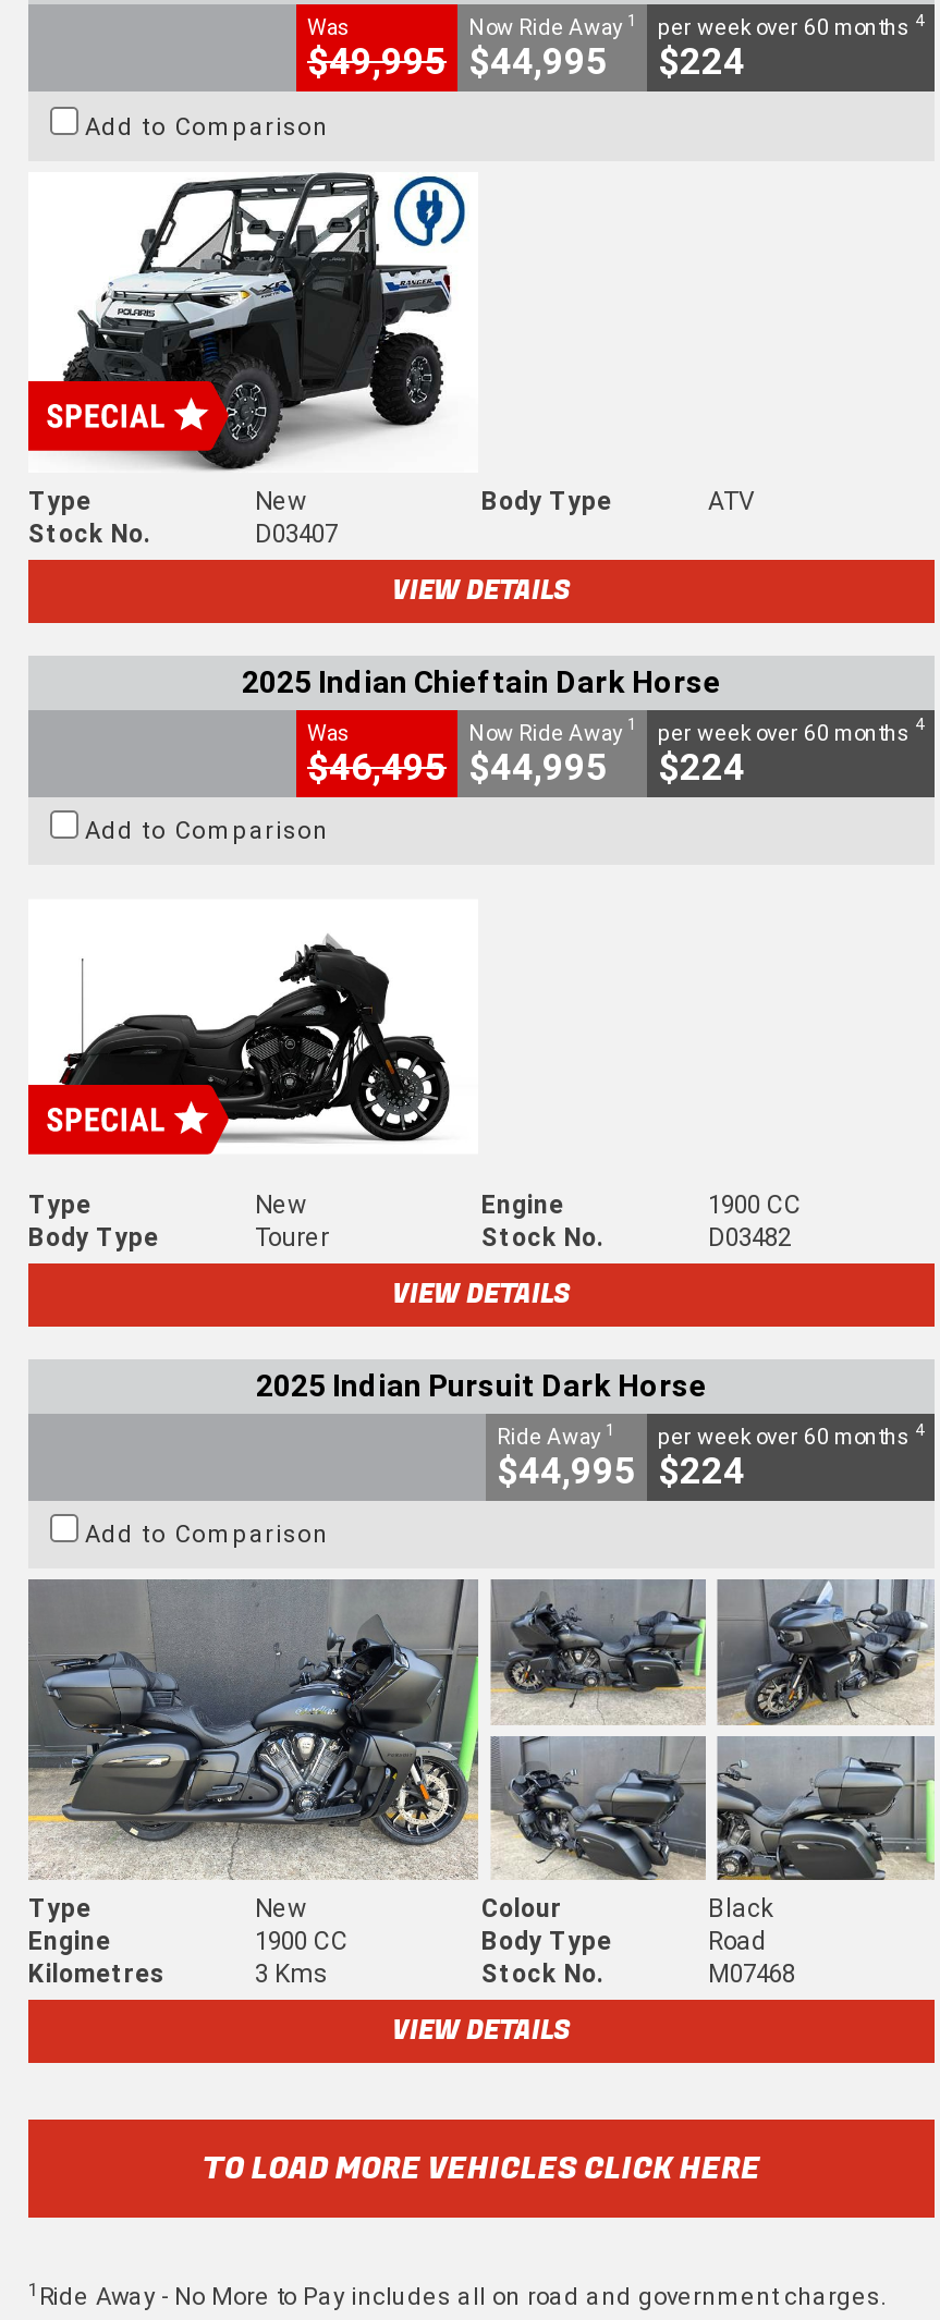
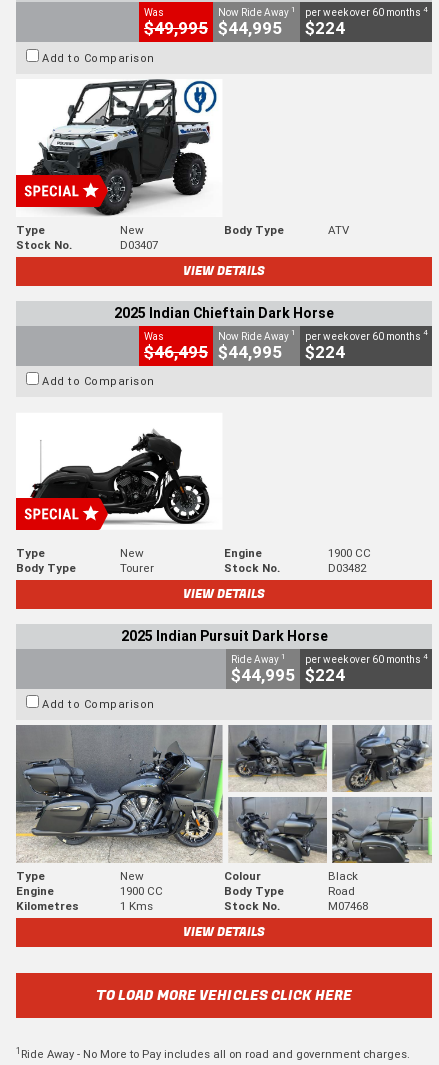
[255,1957,327,1990] 3 Kms -> [120,898,153,913] 1 Kms

